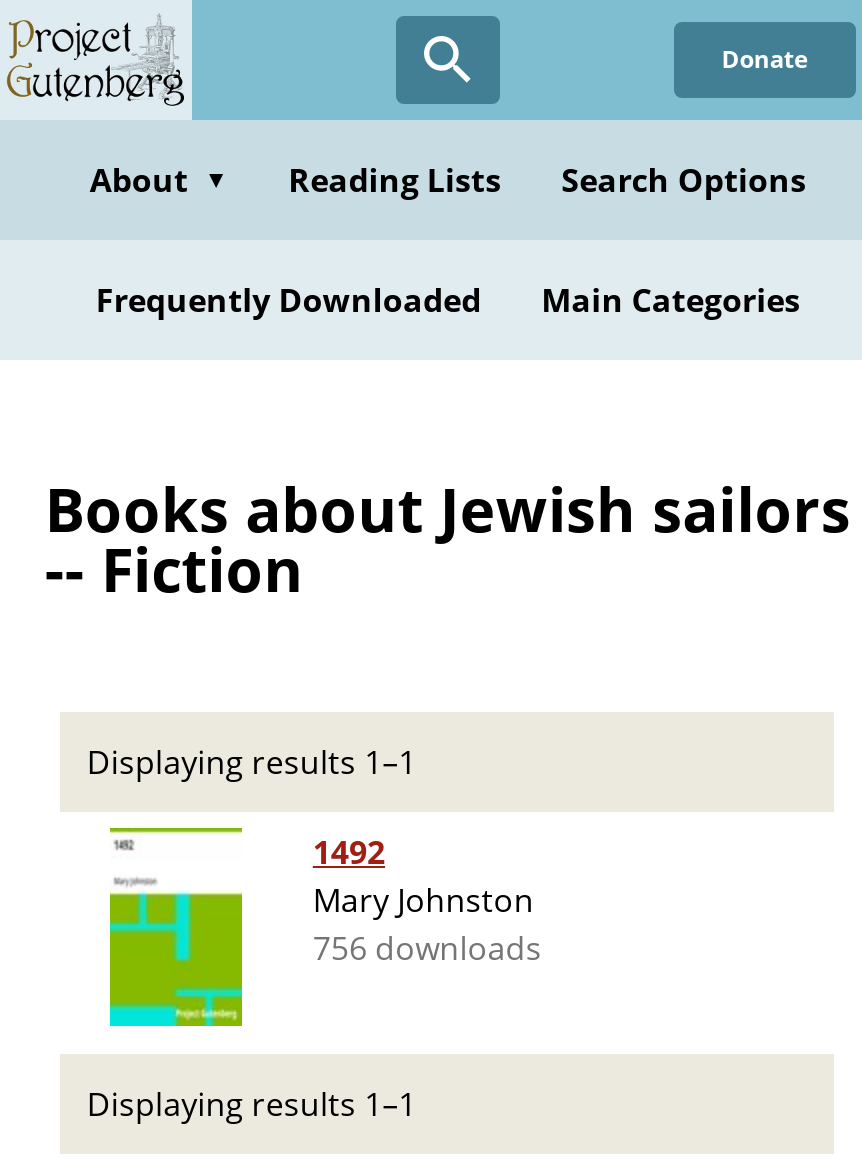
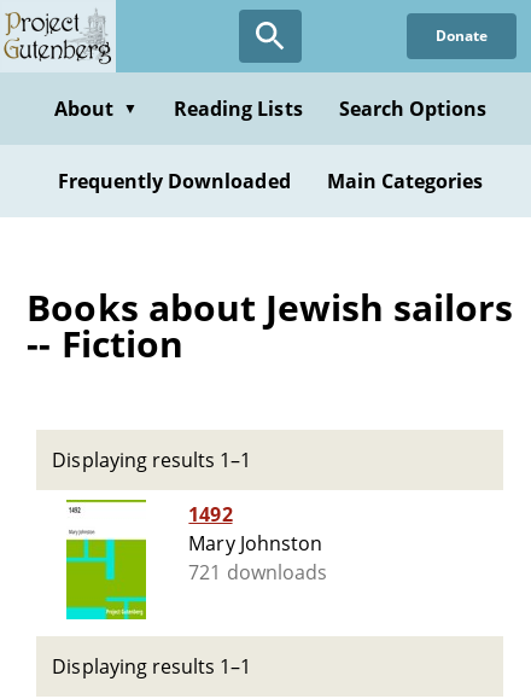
[313,926,542,970] 756 downloads -> [189,559,327,586] 721 downloads

